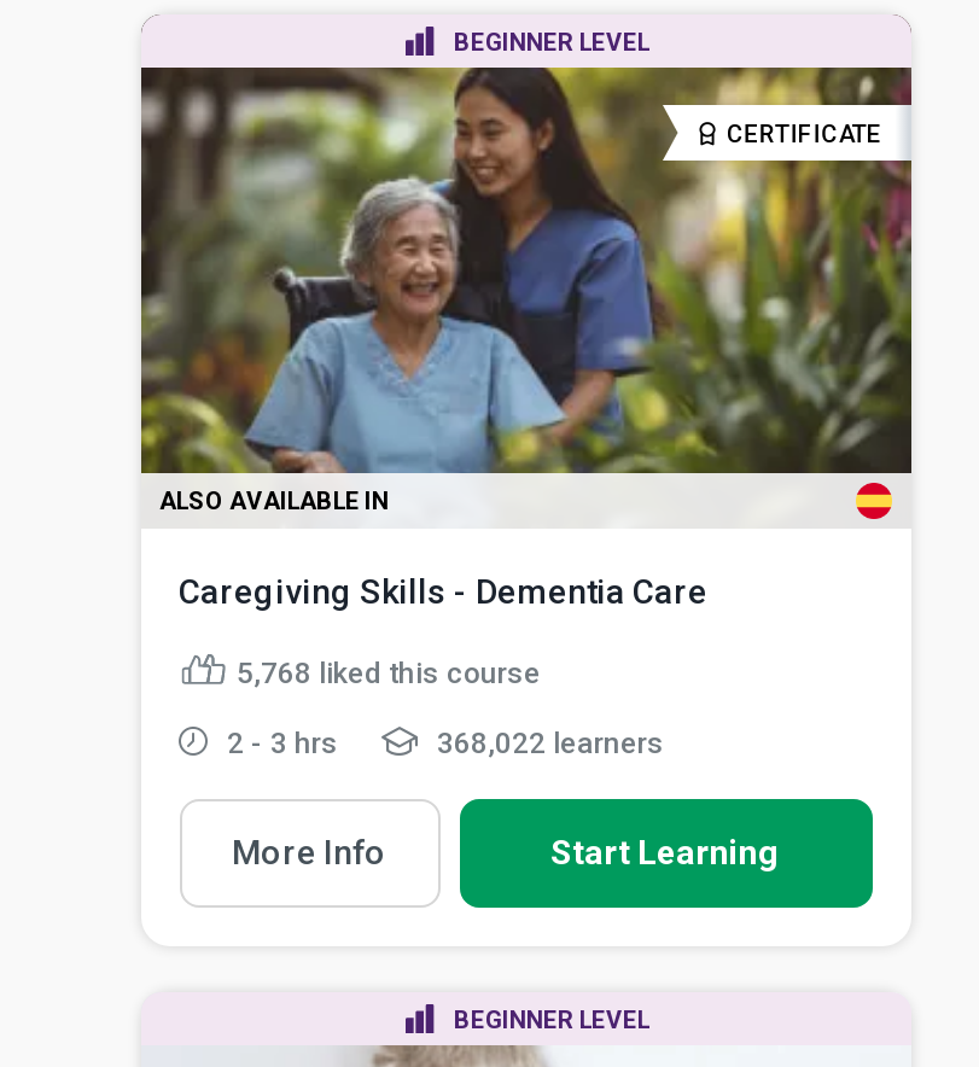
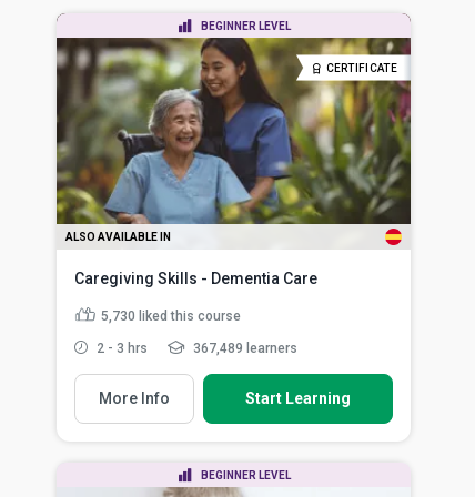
[237,656,541,690] 5,768 liked this course -> [100,308,240,324] 5,730 liked this course
[430,725,664,759] 368,022 learners -> [189,340,297,356] 367,489 learners

